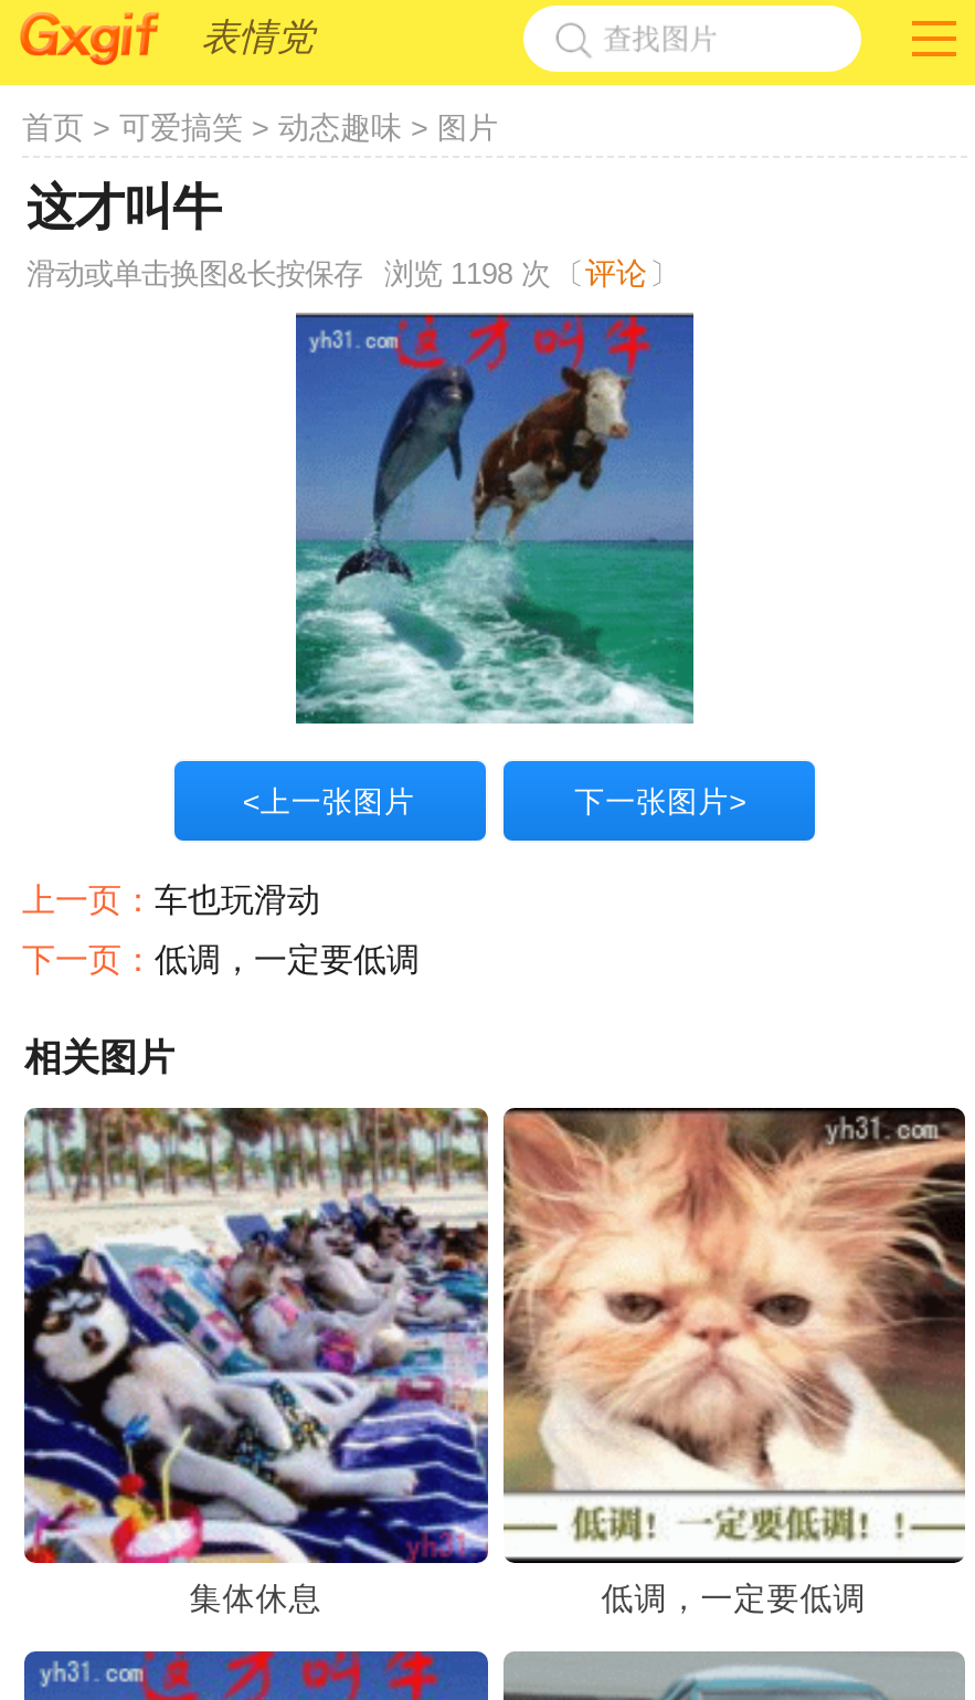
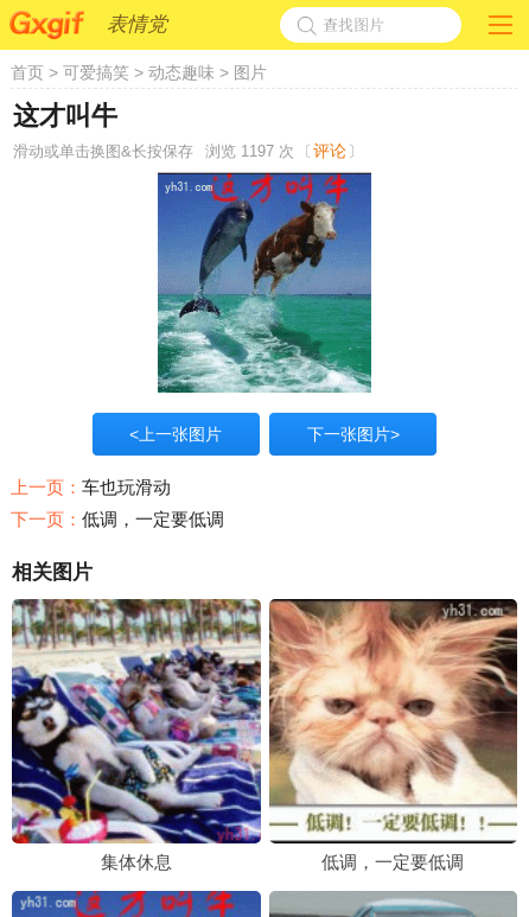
[27,255,678,291] 滑动或单击换图&长按保存 浏览 1198次 〔评论〕 -> [13,141,363,160] 滑动或单击换图&长按保存 浏览 1197次 〔评论〕

